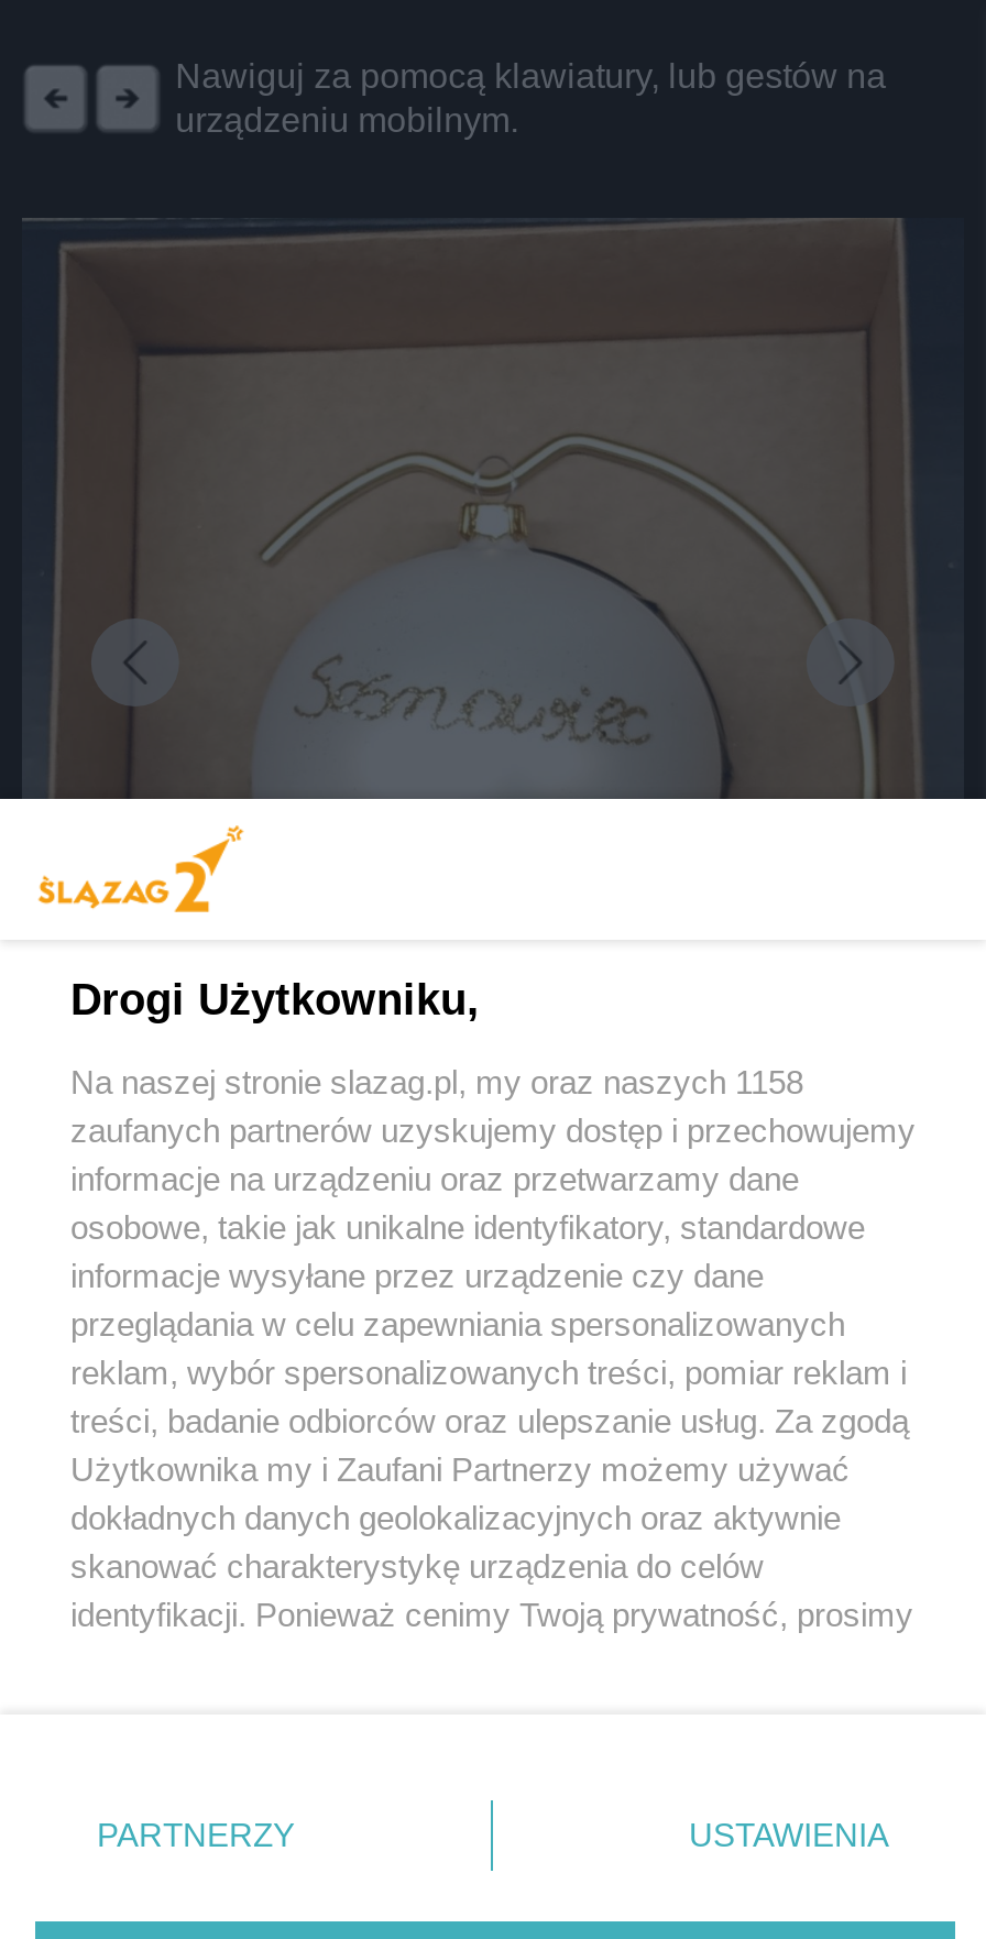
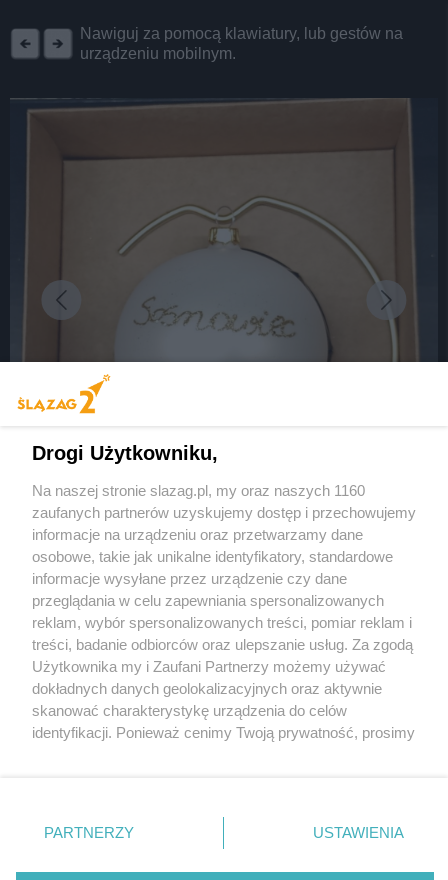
[70,1063,803,1100] Na naszej stronie slazag.pl, my oraz naszych 1158 -> [32,482,365,499] Na naszej stronie slazag.pl, my oraz naszych 1160

